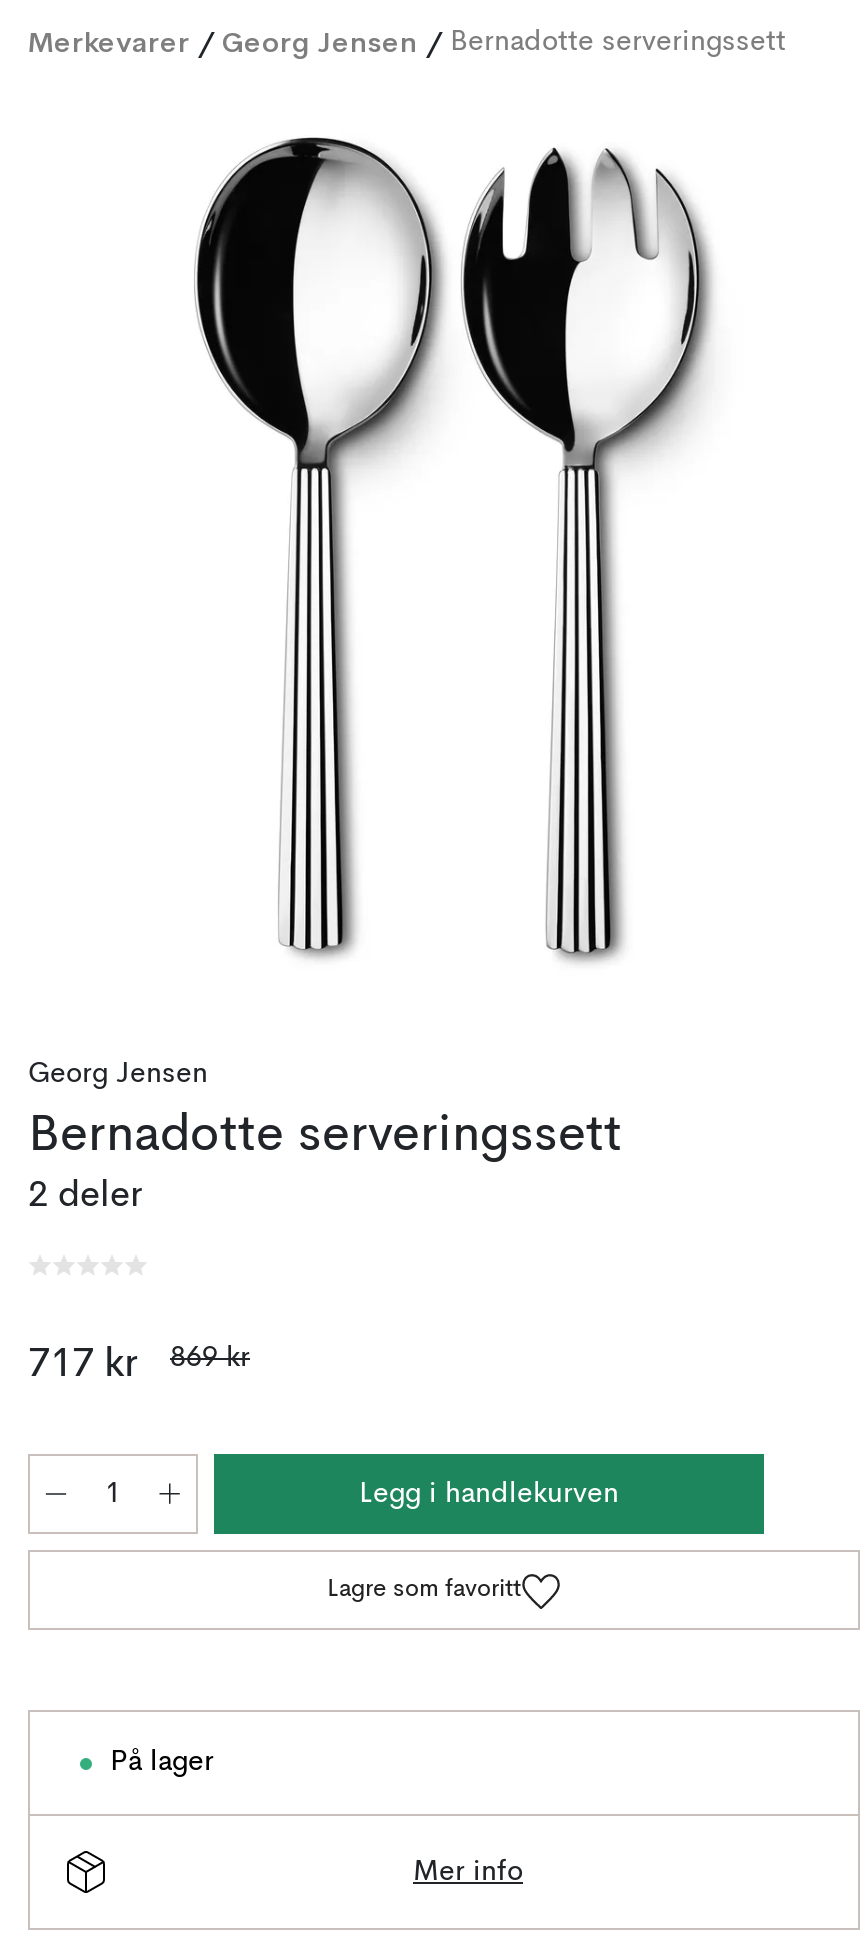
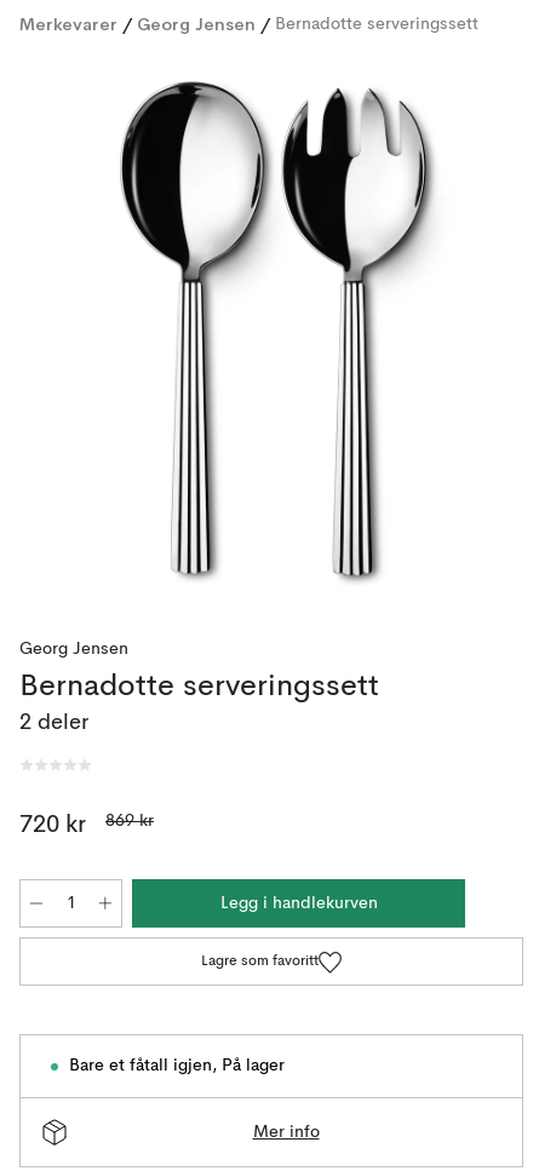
[28,1344,250,1386] 717 kr 869 kr -> [19,813,154,838] 720 kr 869 kr
[110,1748,214,1776] På lager -> [69,1057,285,1074] Bare et fåtall igjen, På lager

